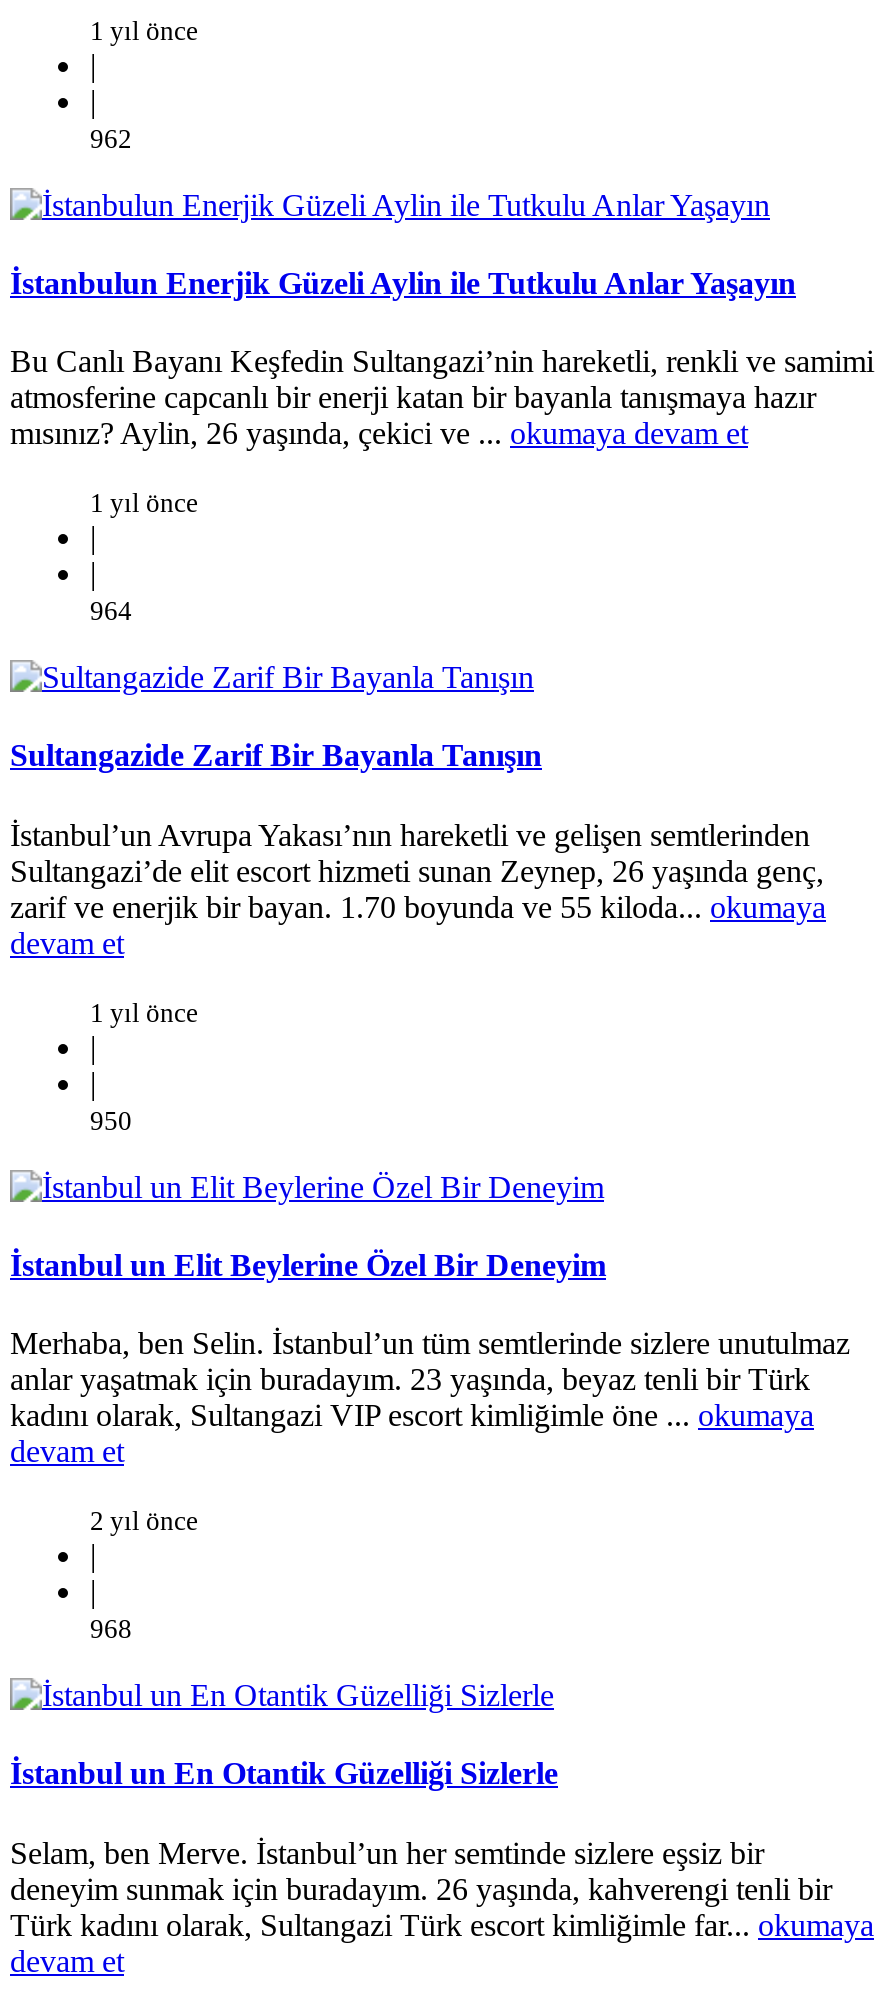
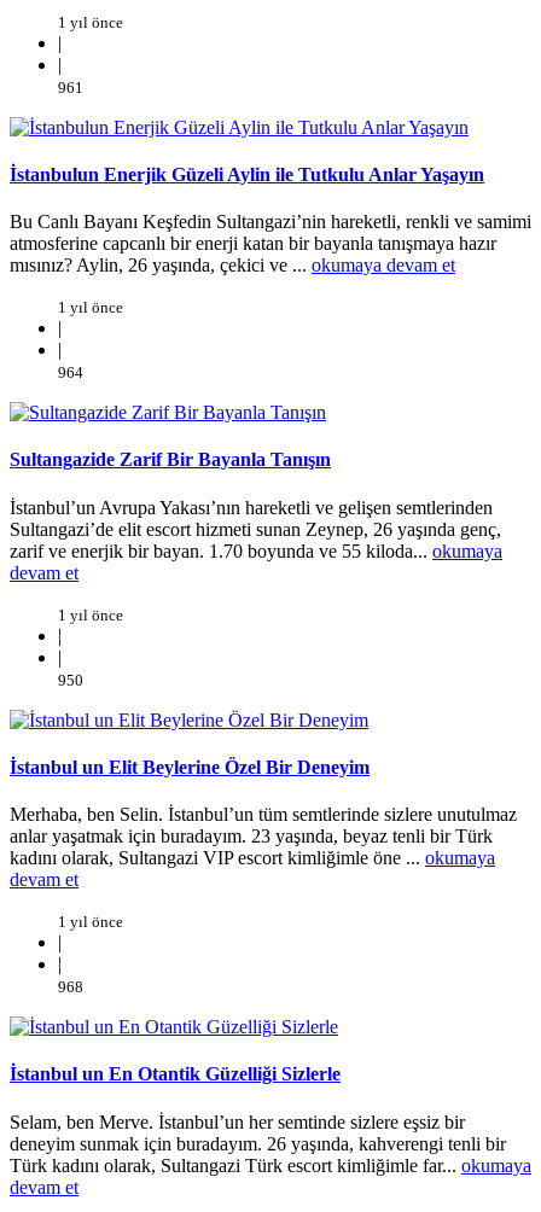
[90,123,132,153] 962 -> [58,78,83,96] 961
[90,1506,198,1536] 2 yıl önce -> [58,913,123,931] 1 yıl önce

